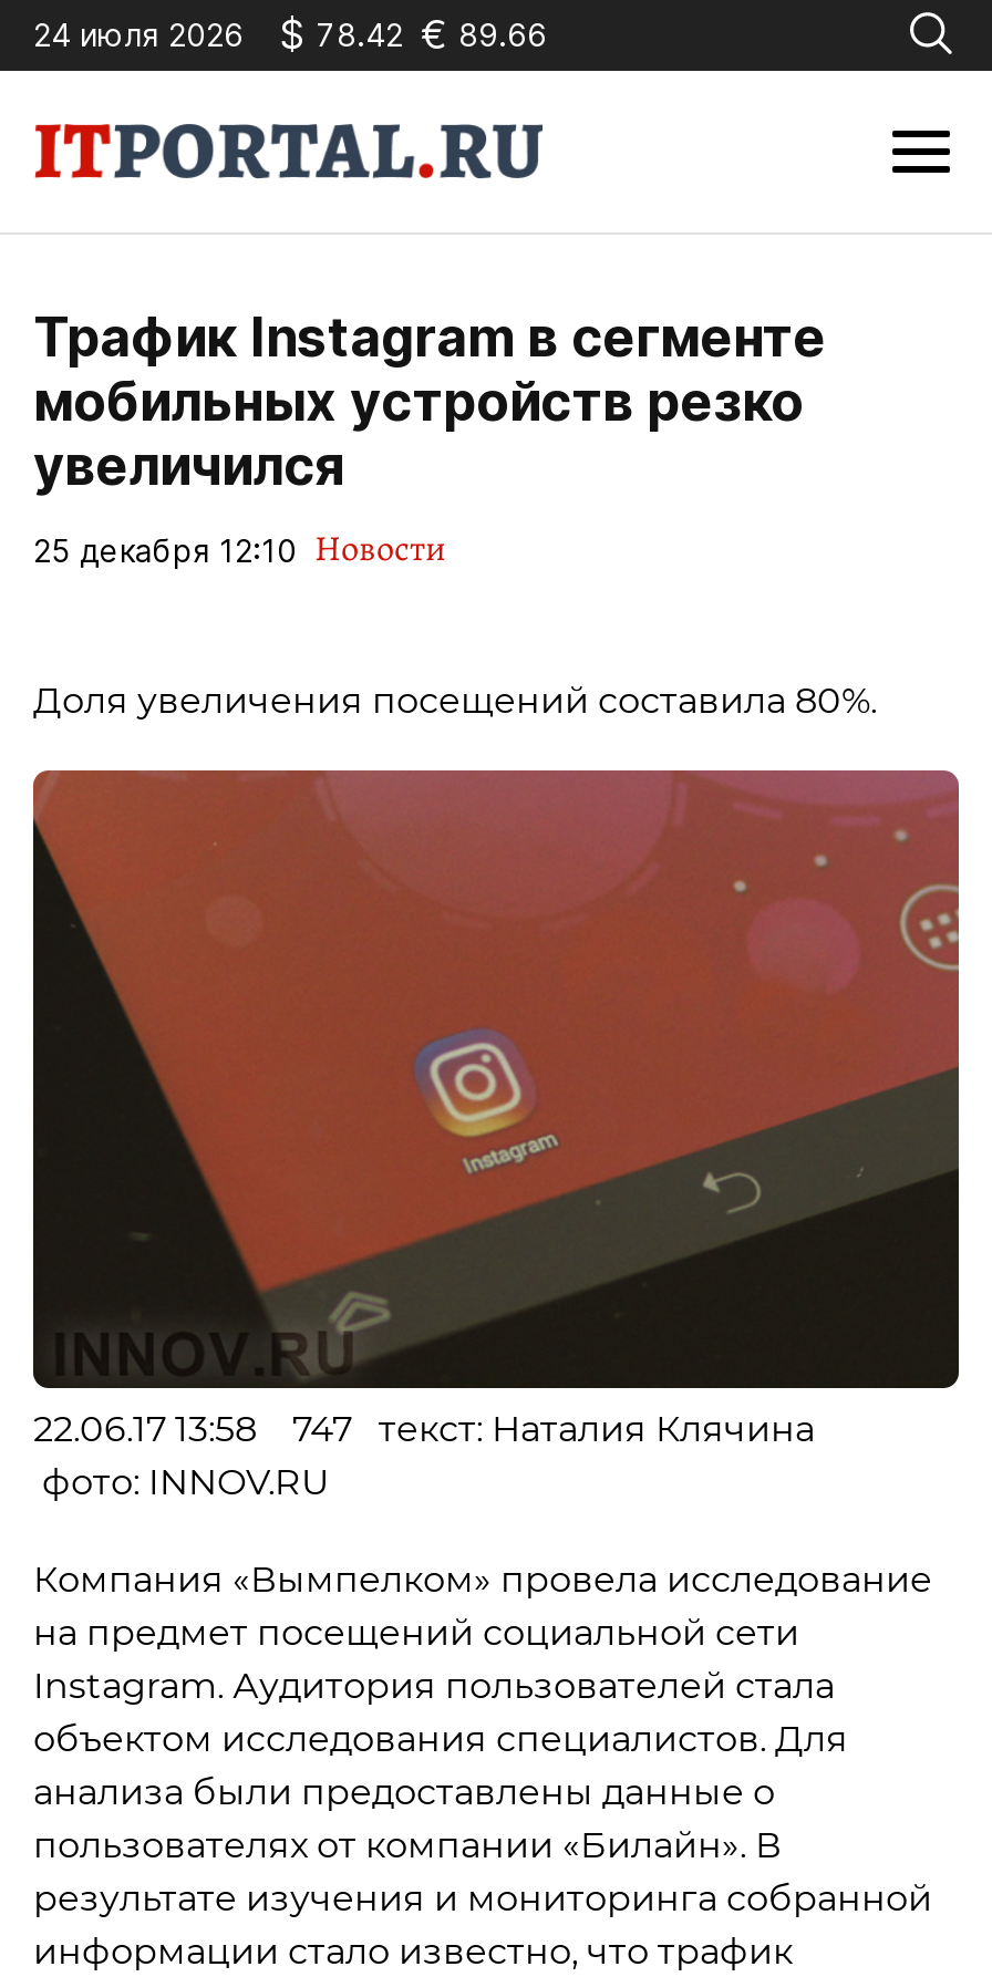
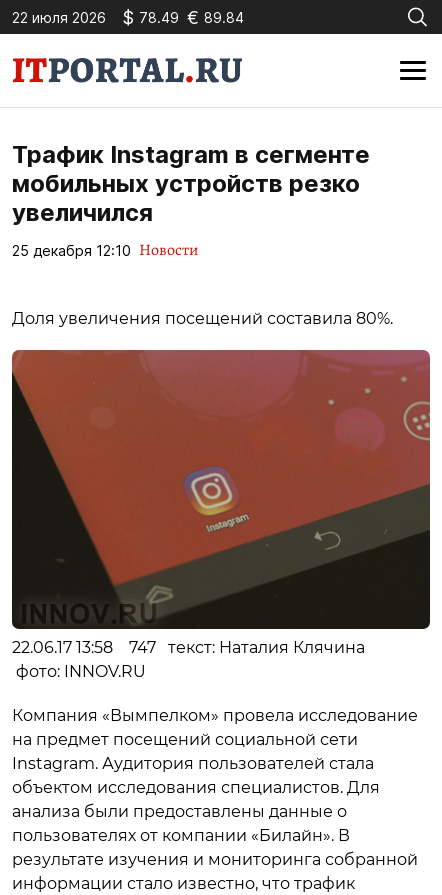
[33,14,244,52] 24 июля 2026 -> [12,8,106,25] 22 июля 2026
[279,10,547,56] $ 78.42 € 89.66 -> [122,6,244,27] $ 78.49 € 89.84

